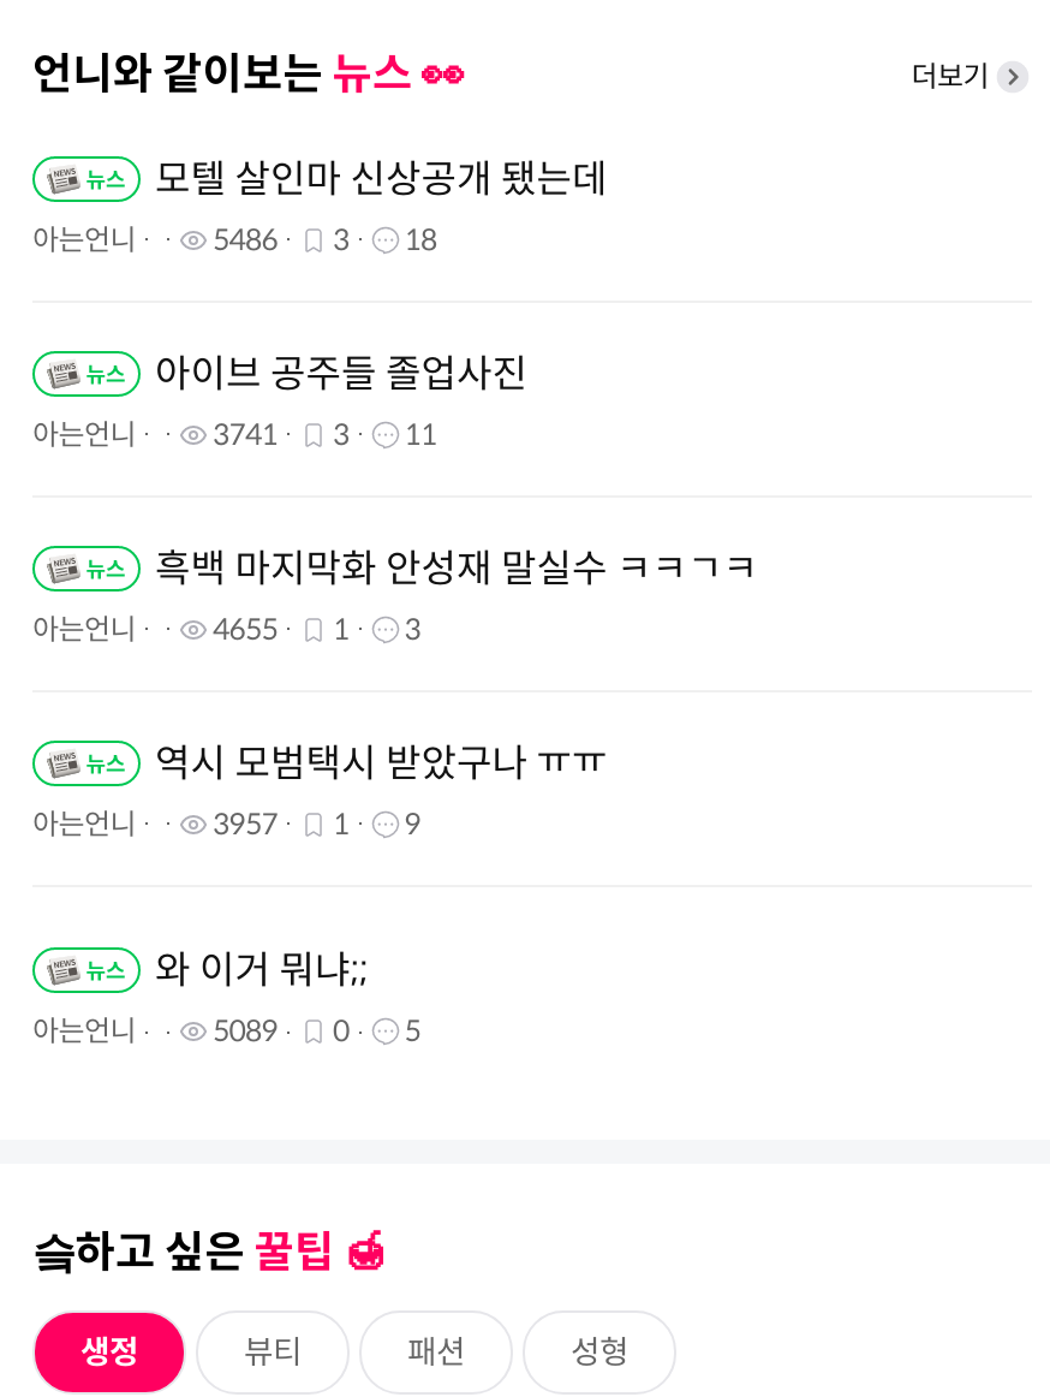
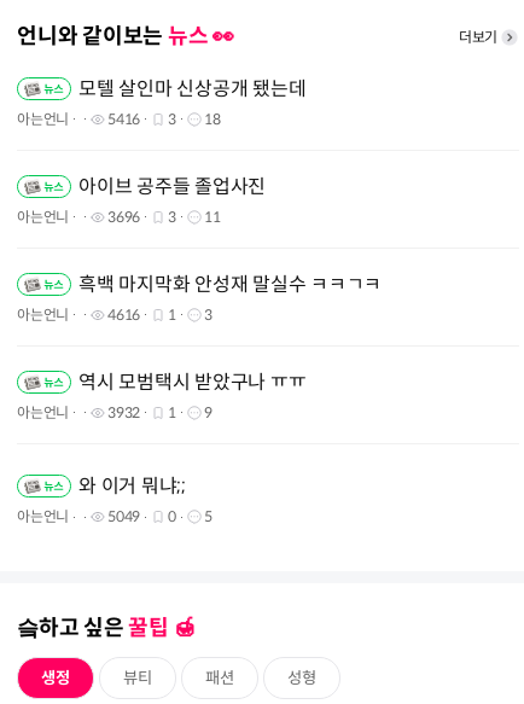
[213,221,437,257] 5486 3 18 -> [107,110,220,128] 5416 3 18
[213,416,437,452] 3741 3 11 -> [107,208,220,226] 3696 3 11
[213,610,420,647] 4655 1 3 -> [107,305,212,324] 4616 1 3
[213,805,420,841] 3957 1 9 -> [107,403,212,421] 3932 1 9
[213,1013,420,1049] 5089 0 5 -> [107,508,212,526] 5049 0 5

